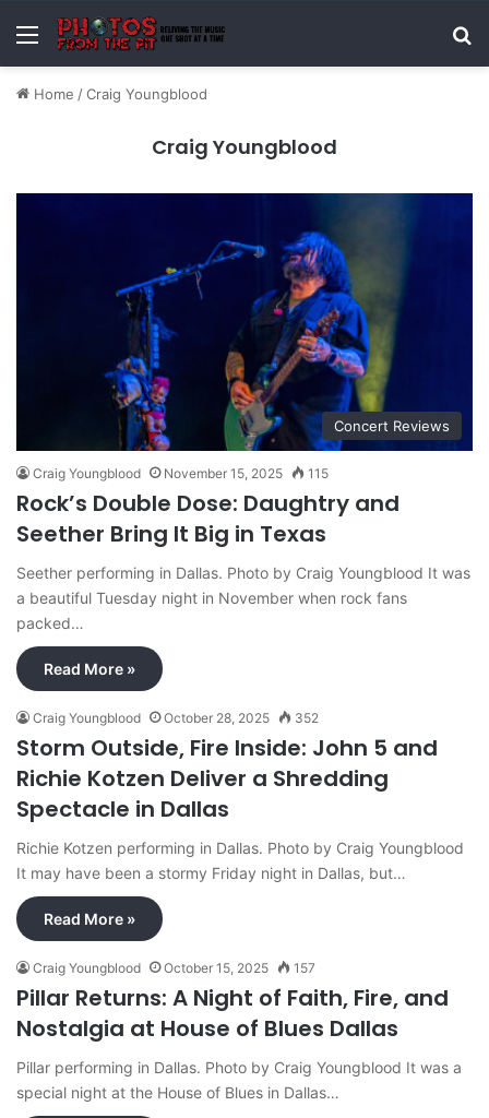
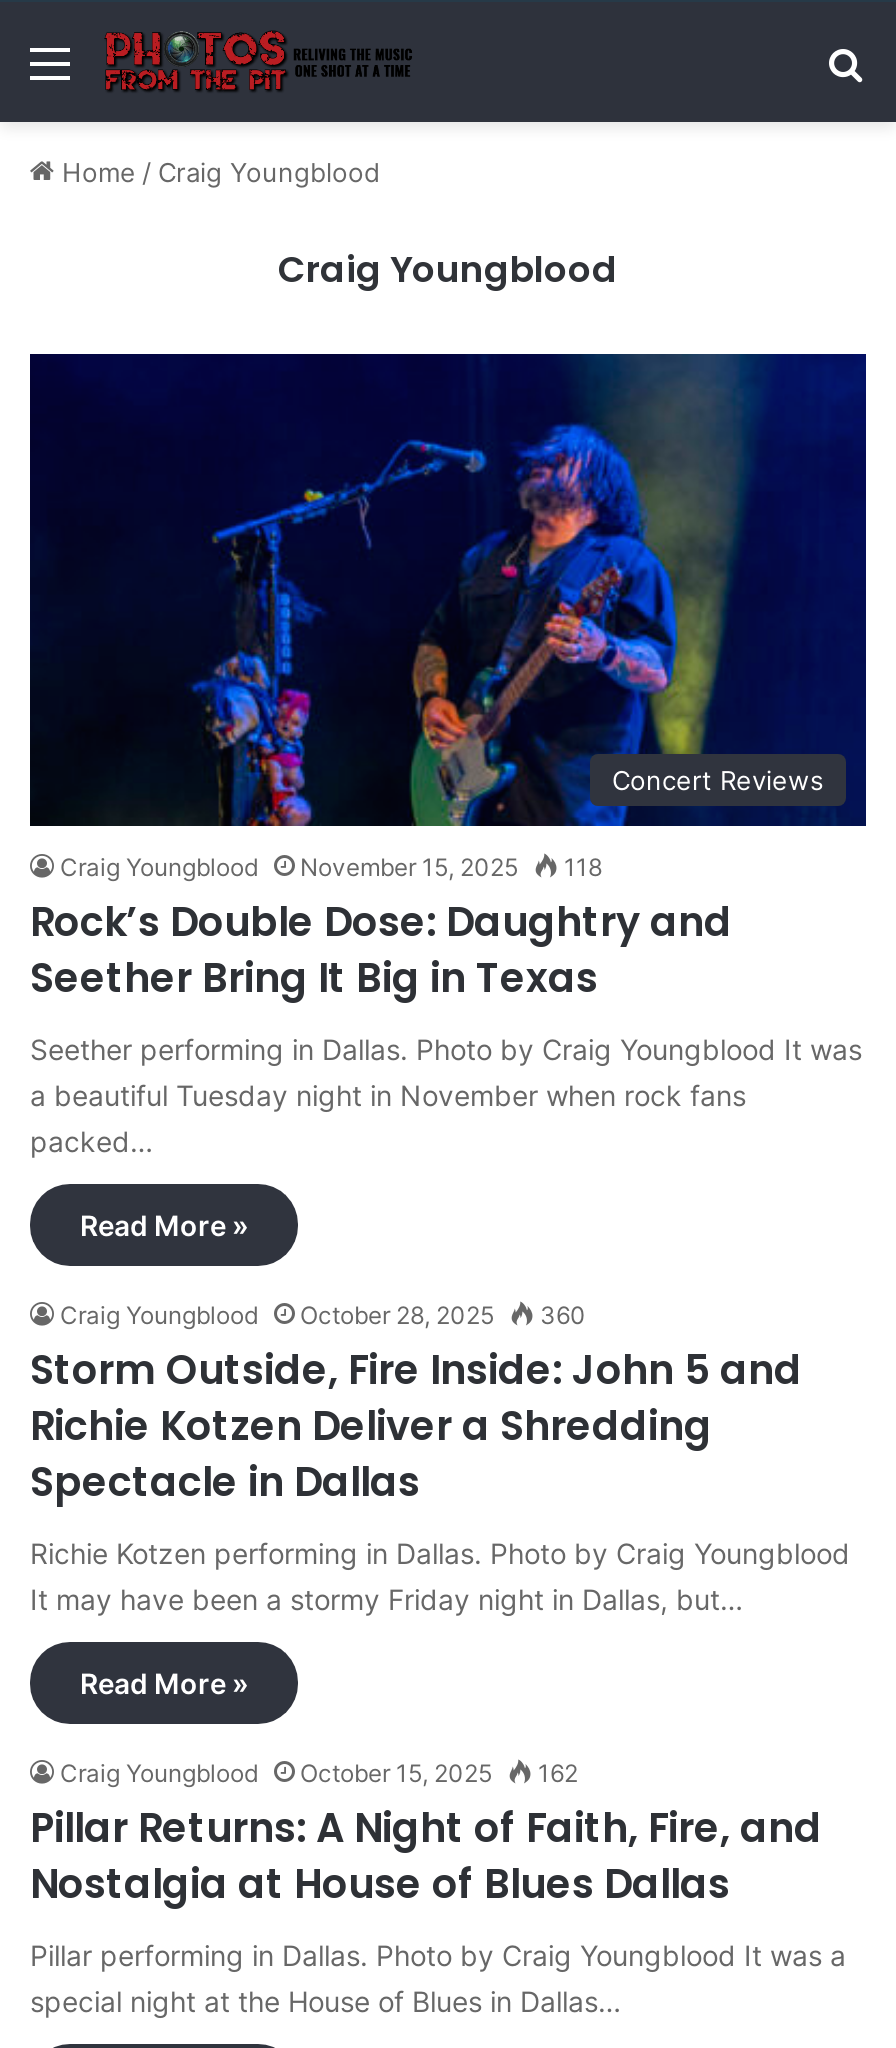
[33,465,329,481] Craig Youngblood November 15, 2025 115 -> [60,851,602,881] Craig Youngblood November 15, 2025 118
[33,709,319,726] Craig Youngblood October 28, 2025 352 -> [60,1299,586,1329] Craig Youngblood October 28, 2025 360
[33,959,315,976] Craig Youngblood October 15, 2025 157 -> [60,1757,578,1787] Craig Youngblood October 15, 2025 162

